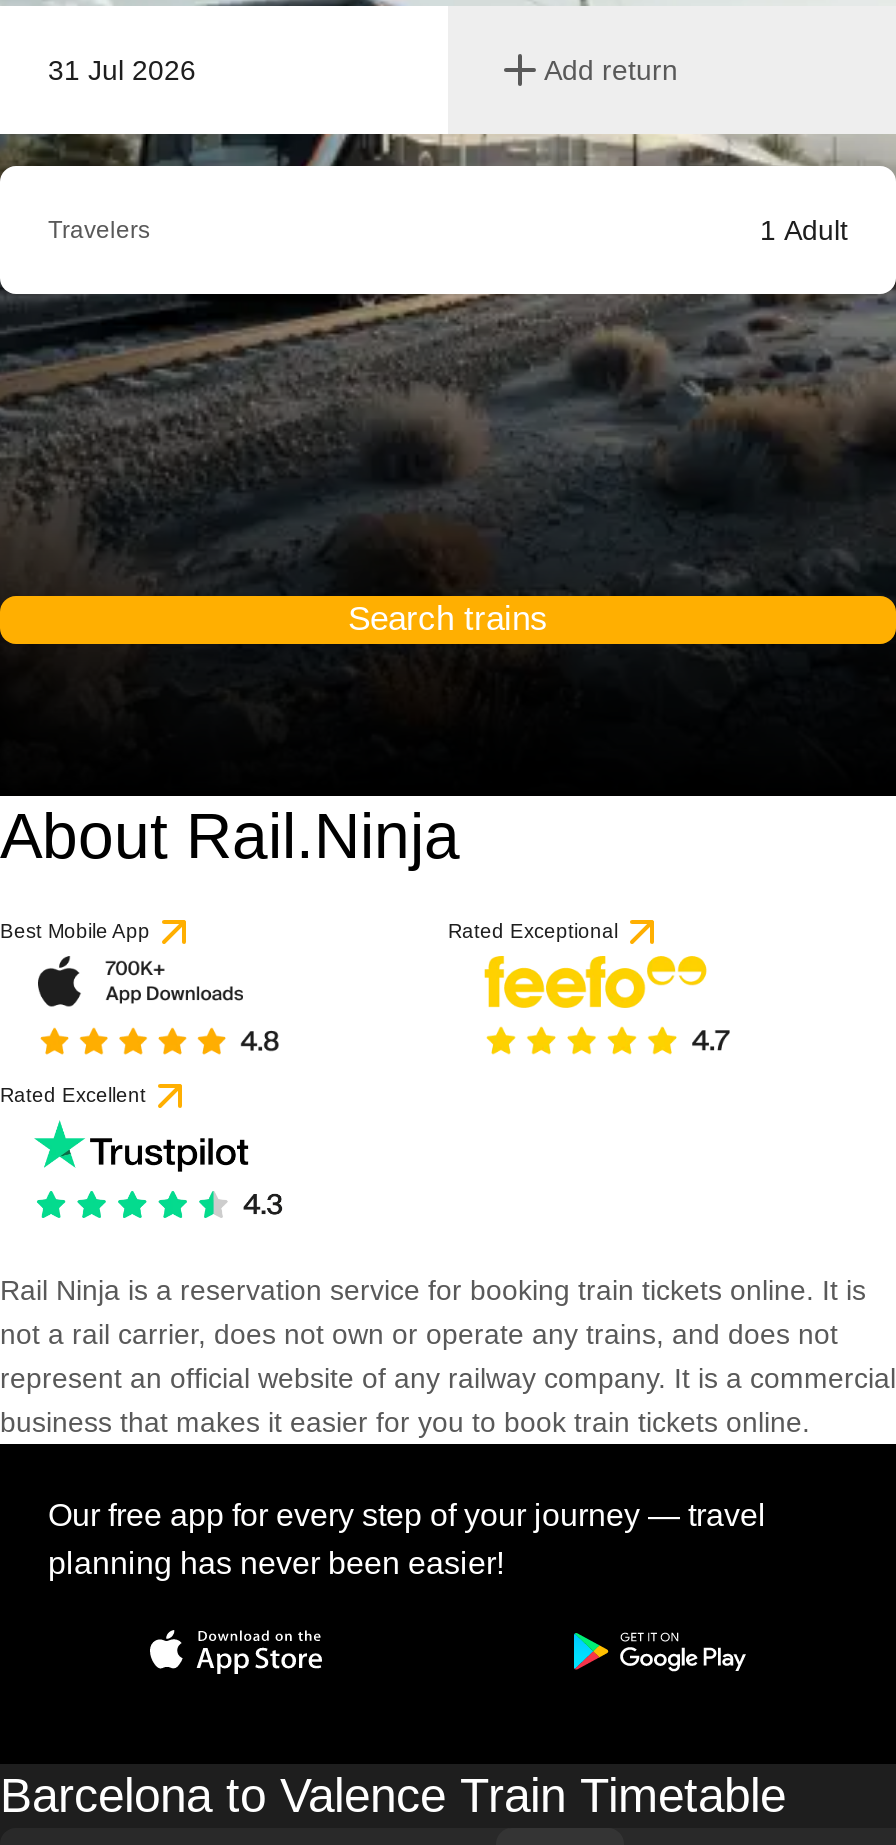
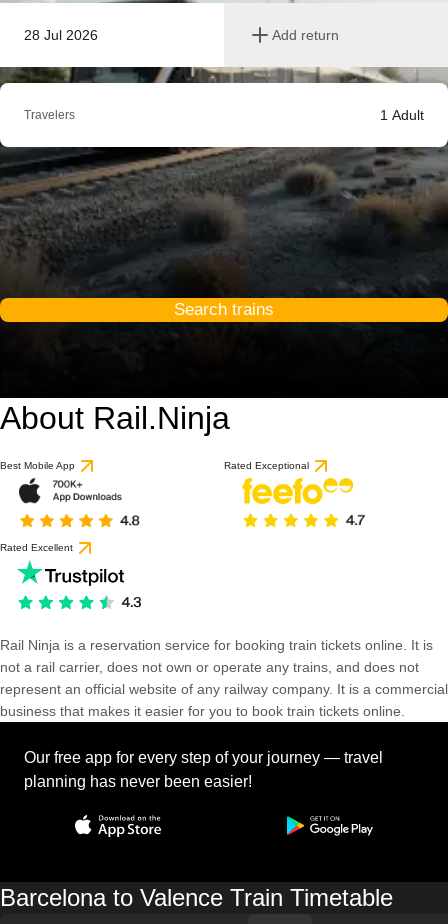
[48,54,196,86] 31 Jul 2026 -> [24,27,98,43] 28 Jul 2026

